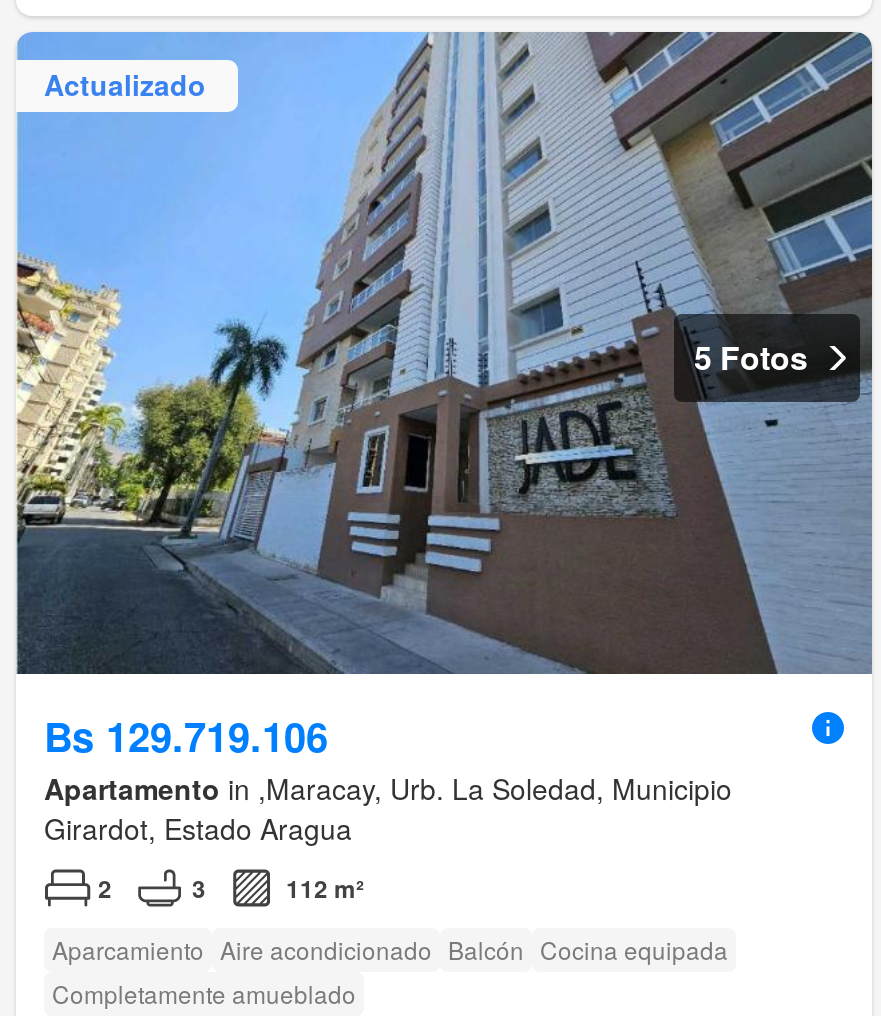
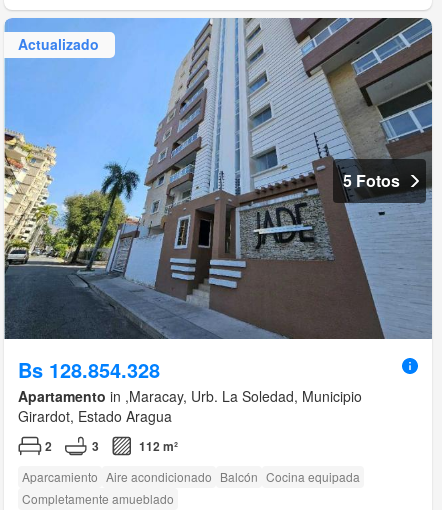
[44,705,328,763] Bs 129.719.106 -> [18,355,160,384] Bs 128.854.328

